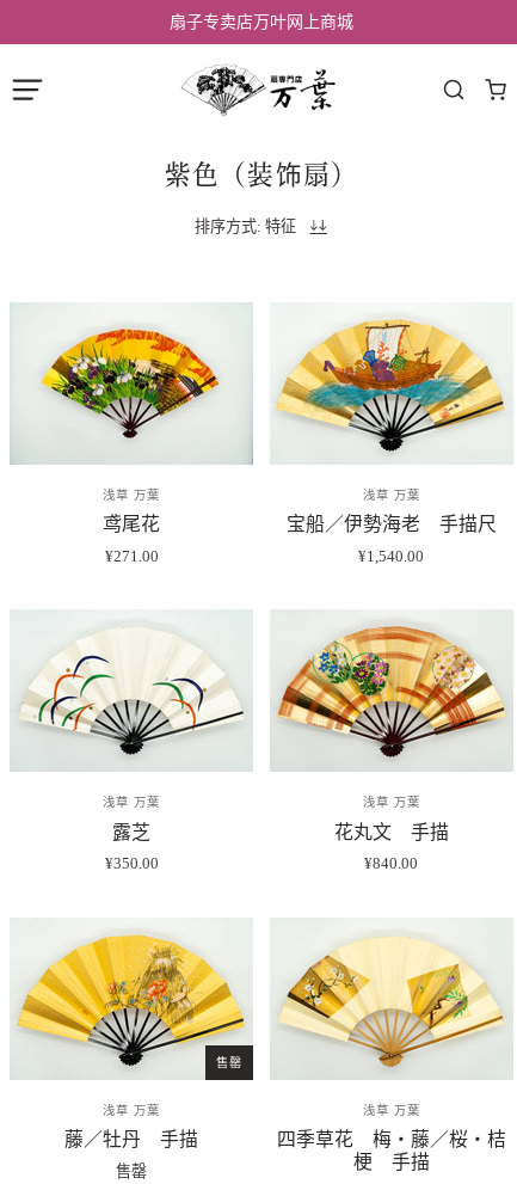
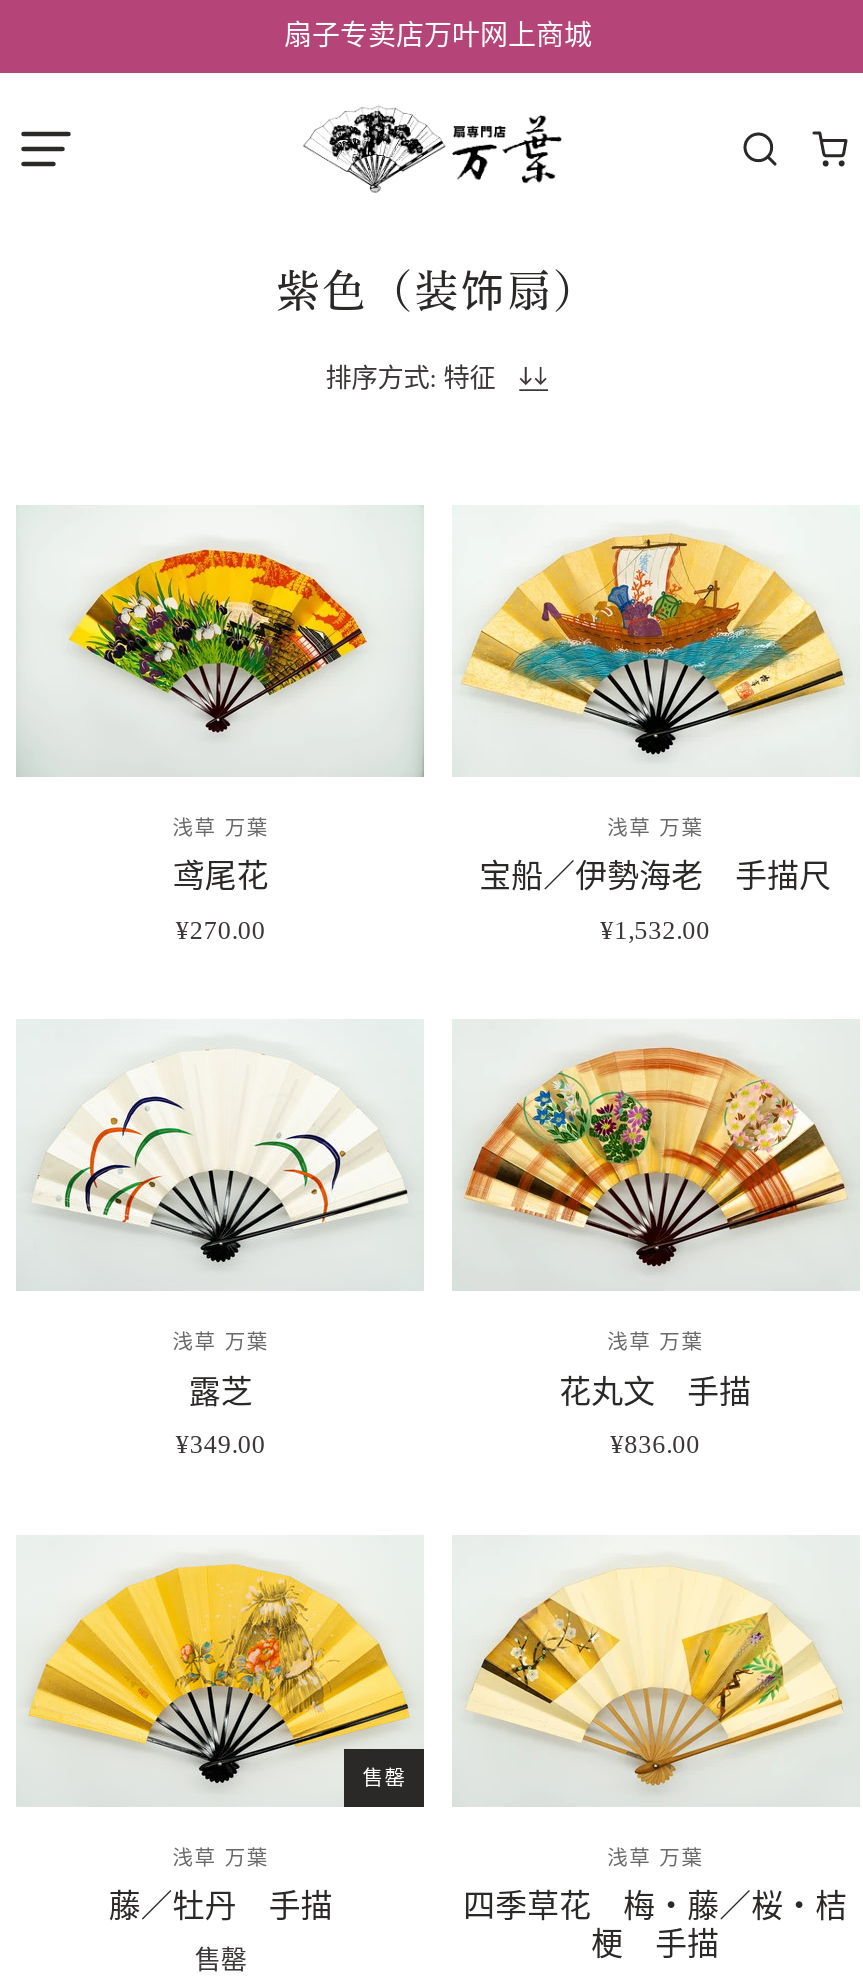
[105,547,159,565] ¥271.00 -> [176,915,266,945] ¥270.00
[358,547,424,565] ¥1,540.00 -> [600,915,710,945] ¥1,532.00
[105,855,159,873] ¥350.00 -> [176,1430,266,1460] ¥349.00
[364,855,418,873] ¥840.00 -> [610,1430,700,1460] ¥836.00

